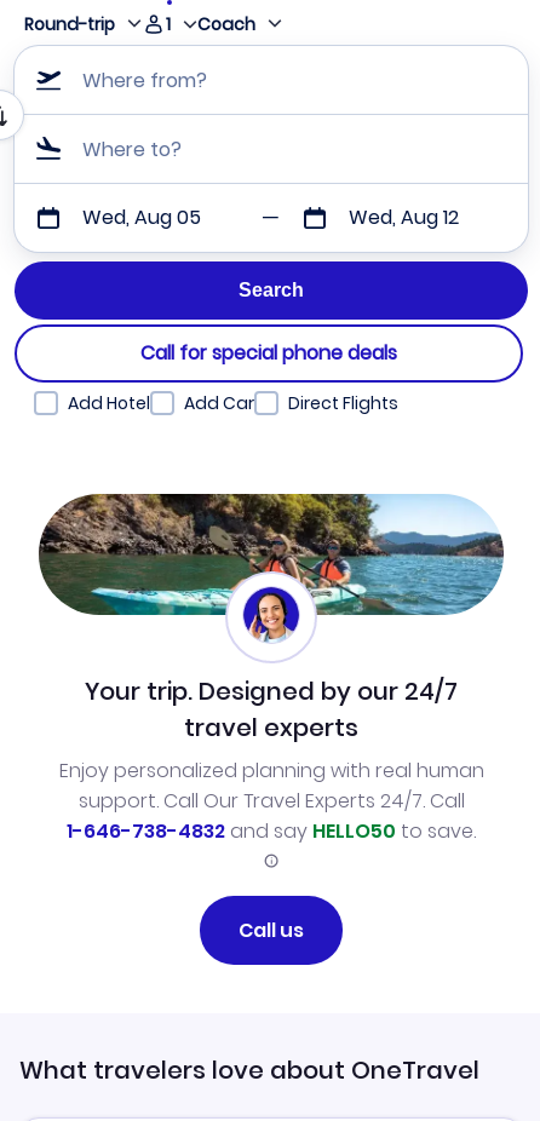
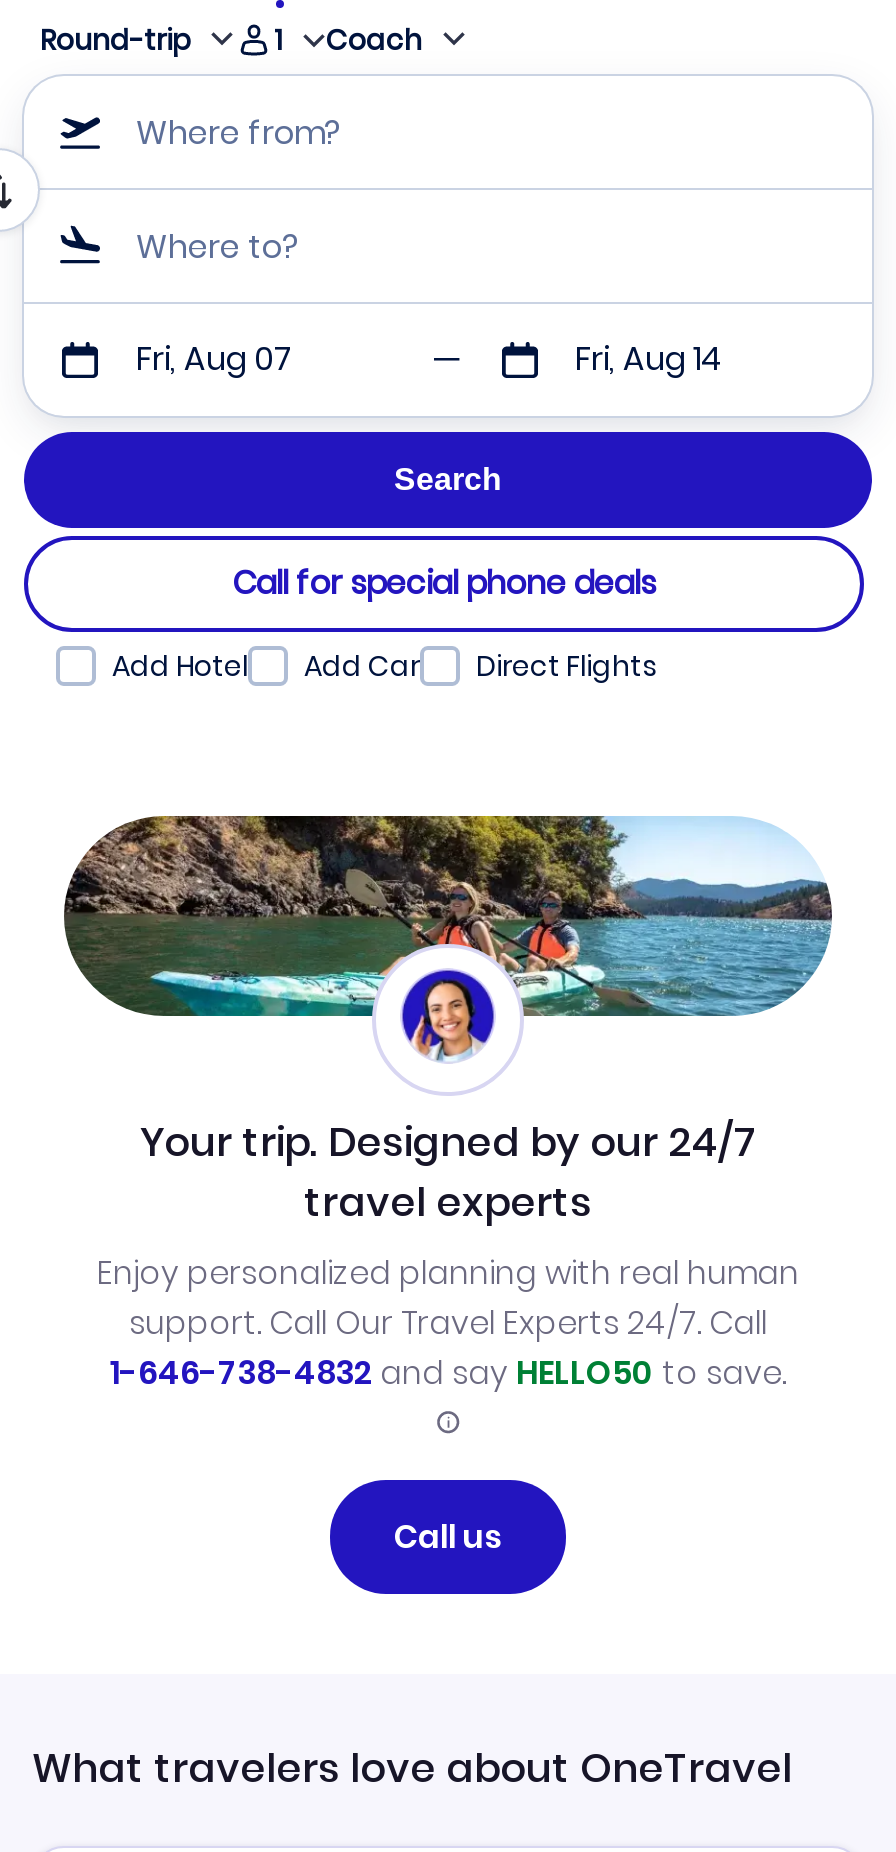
[82,204,201,232] Wed, Aug 05 -> [136,337,292,383] Fri, Aug 07
[348,204,458,232] Wed, Aug 12 -> [575,337,723,383] Fri, Aug 14

